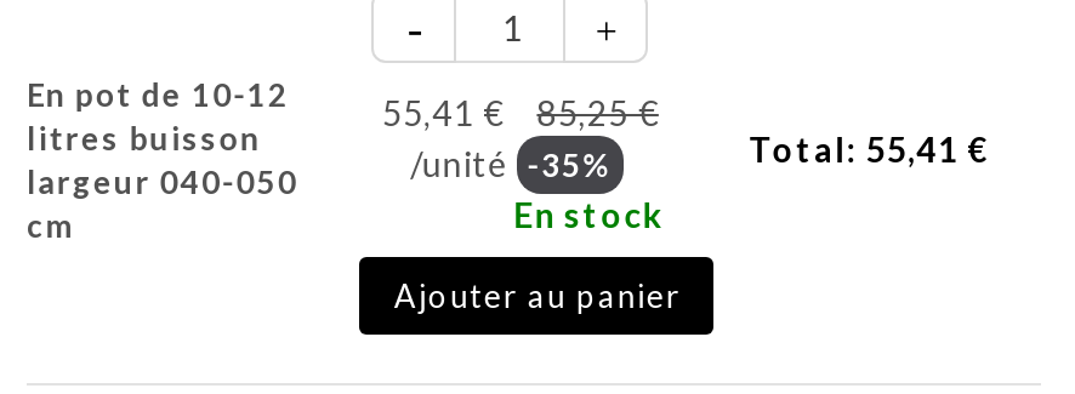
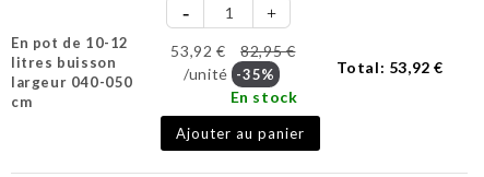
[382,92,659,134] 55,41 € 85,25 € -> [171,42,295,60] 53,92 € 82,95 €
[749,129,988,170] Total: 55,41 € -> [336,58,444,77] Total: 53,92 €

